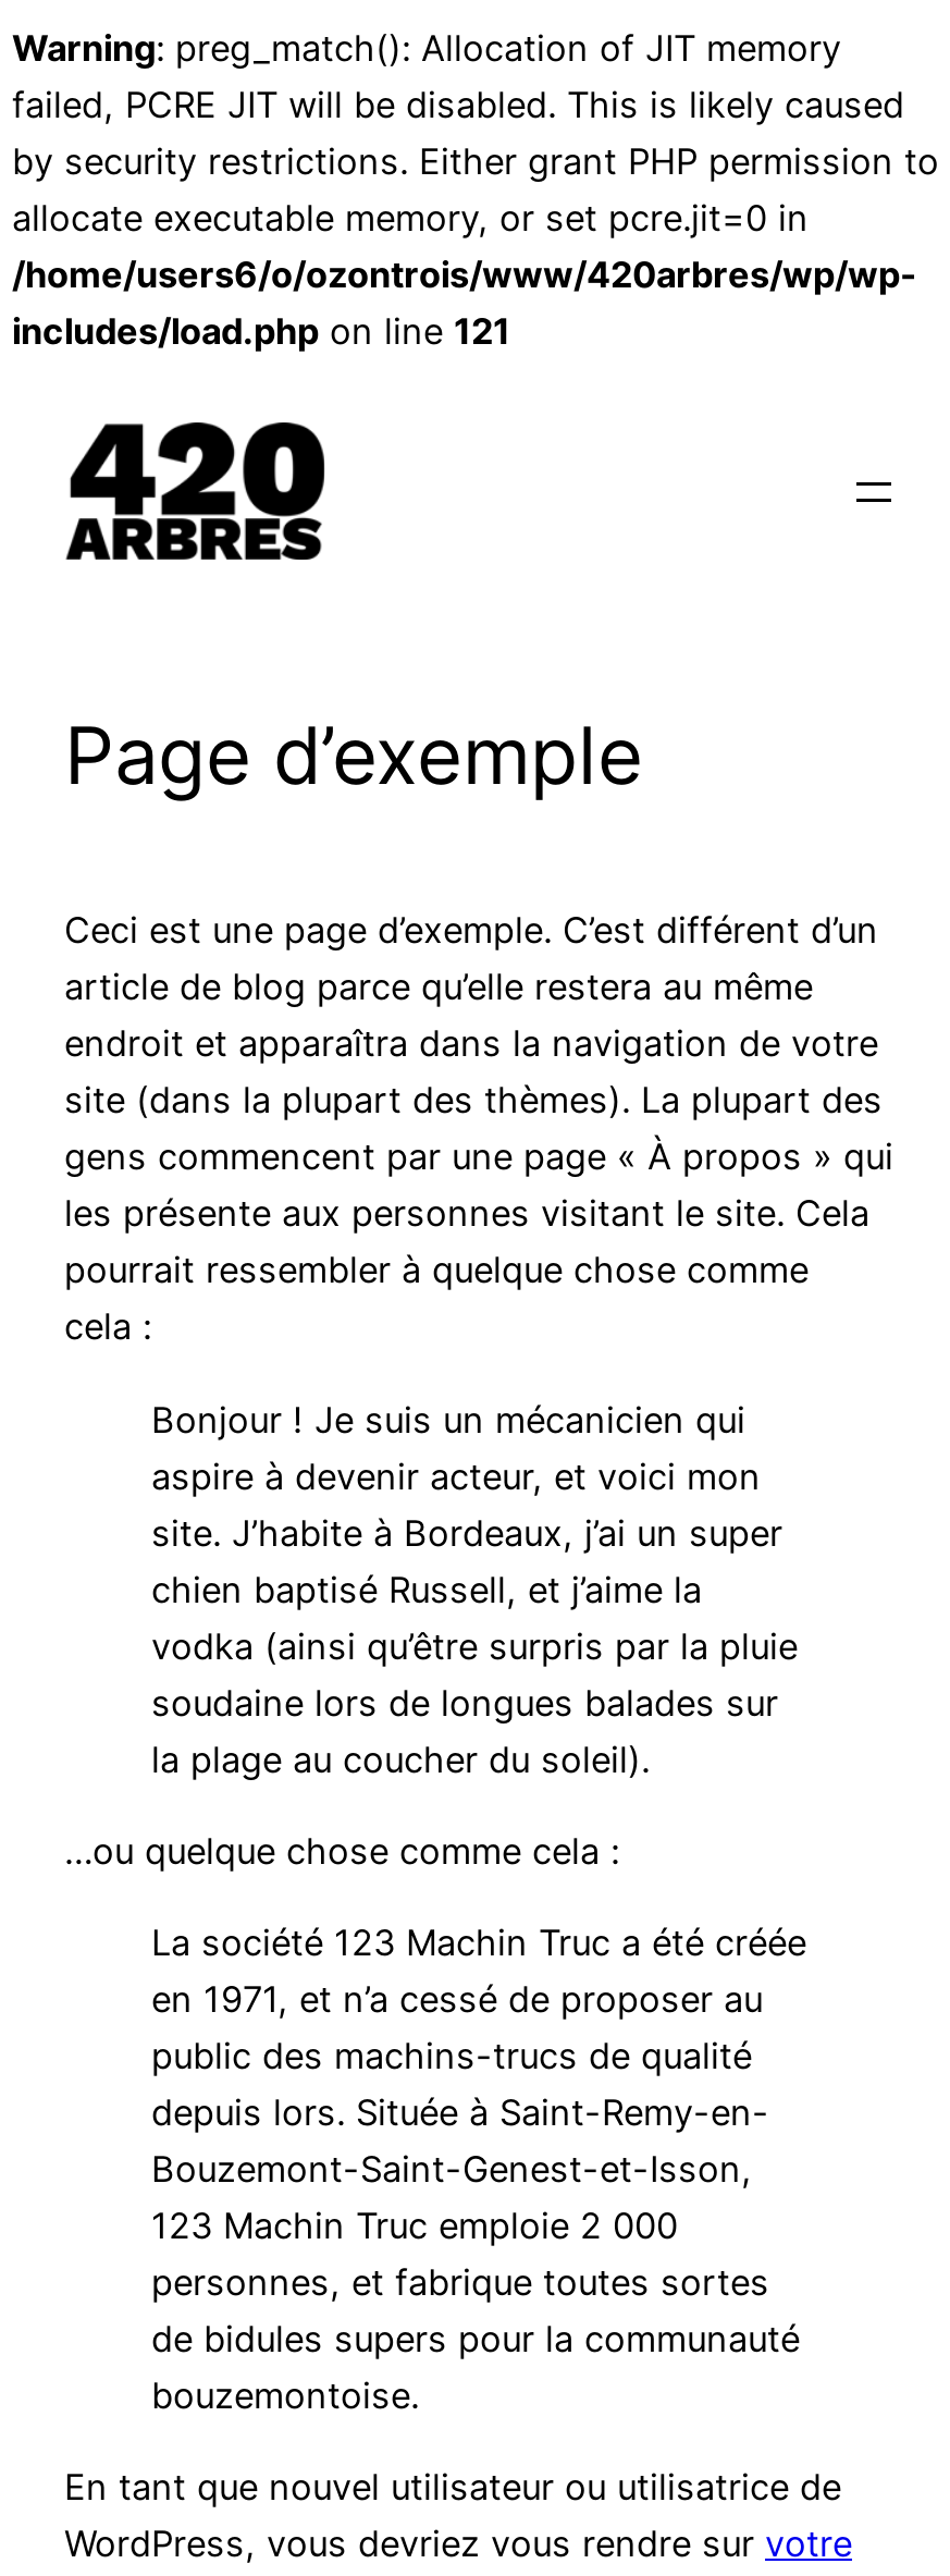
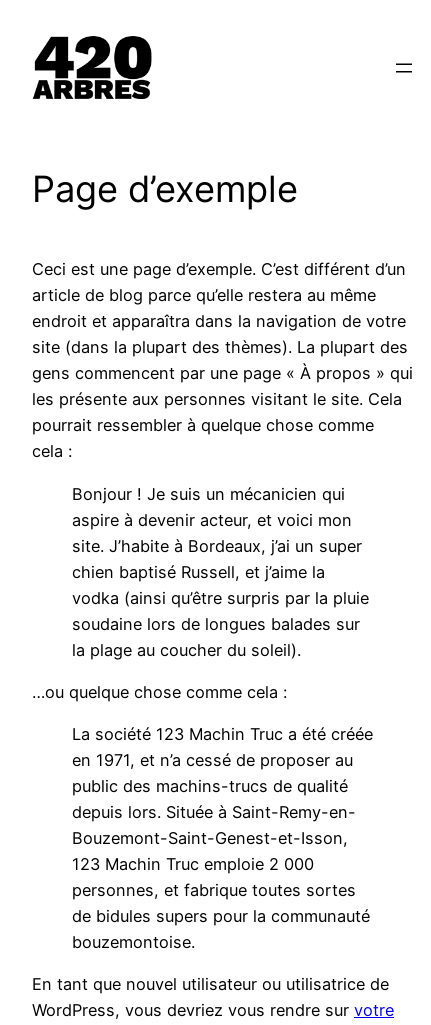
[12,26,939,353] Warning: preg_match(): Allocation of JIT memory | failed, PCRE JIT will be disabled. This is likely caused | by security restrictions. Either grant PHP permission to | allocate executable memory, or set pcre.jit=0 in | /home/users6/o/ozontrois/www/420arbres/wp/wp- | includes/load.php on line 121 -> none

